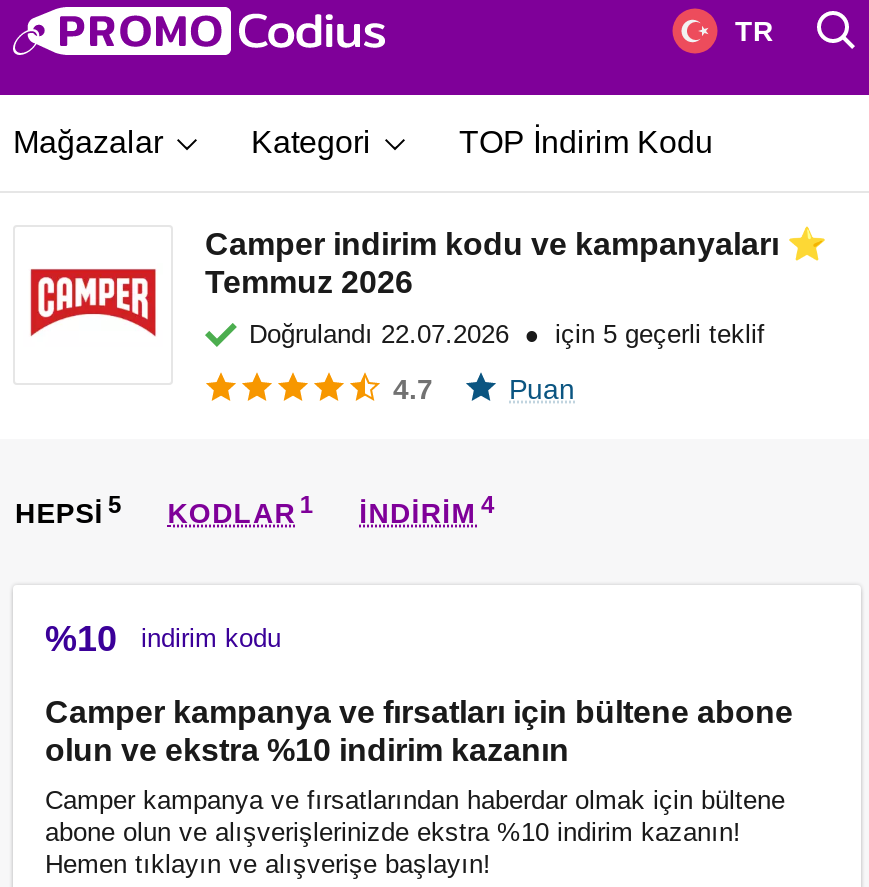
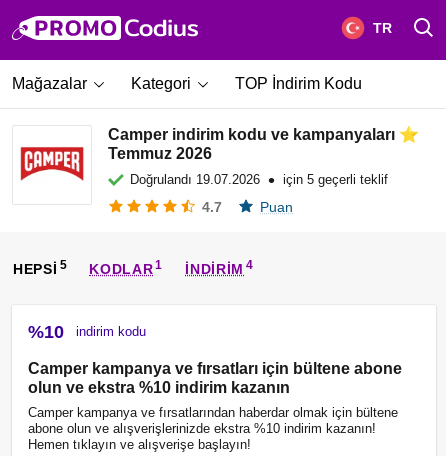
[241,313,765,357] Doğrulandı 22.07.2026 • için 5 geçerli teklif -> [126,169,388,191] Doğrulandı 19.07.2026 • için 5 geçerli teklif

